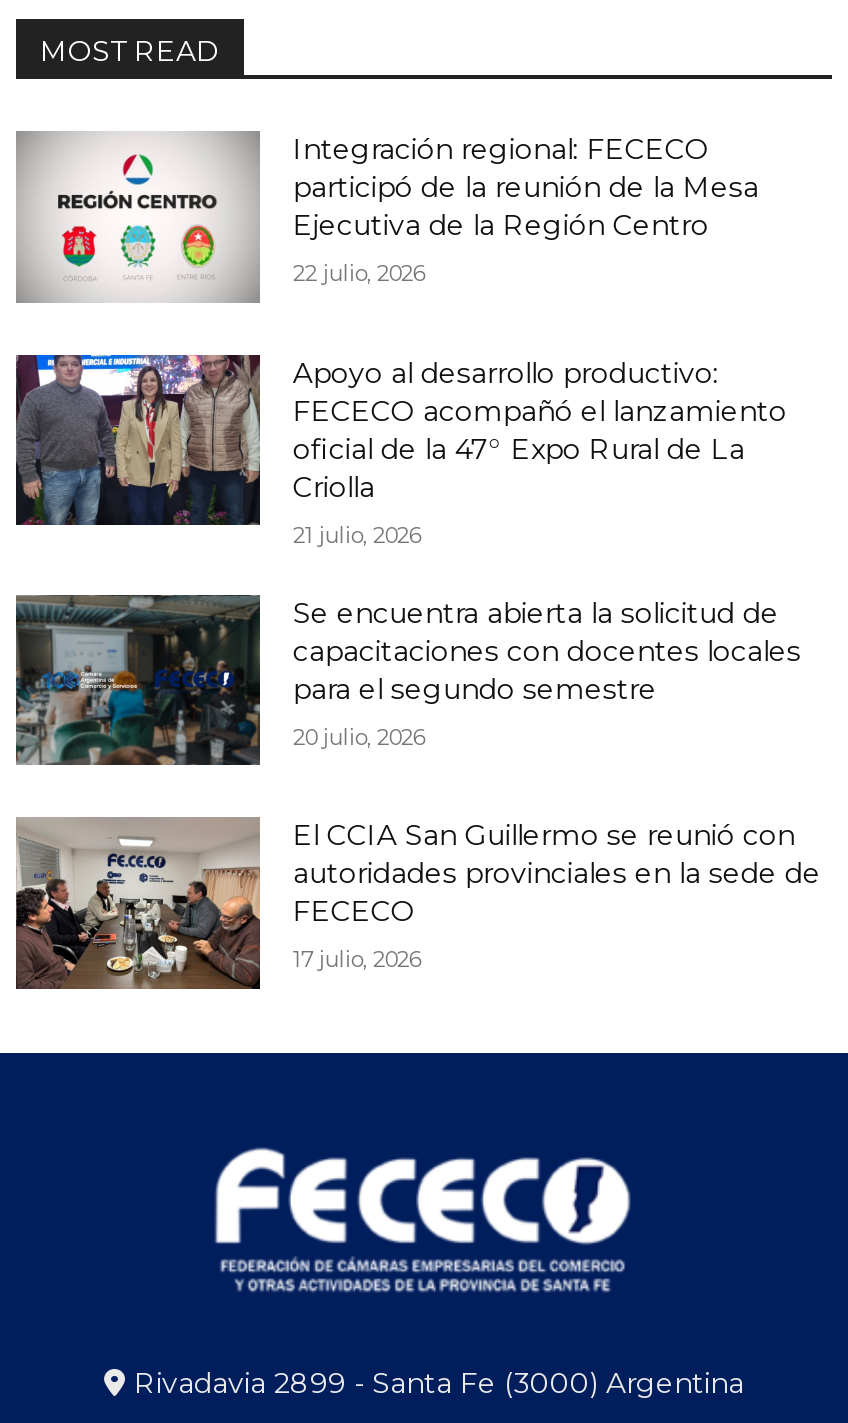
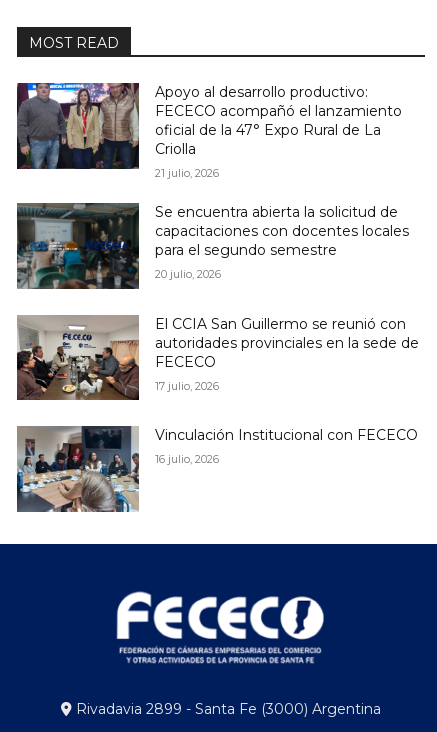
[18,131,759,303] [image] | Integración regional: FECECO | participó de la reunión de la Mesa | Ejecutiva de la Región Centro | 22 julio, 2026 -> none
moved [14,351,821,974] -> [16,81,419,393]: [image] | Apoyo al desarrollo productivo: | FECECO acompañó el lanzamiento | ... | FECECO | 17 julio, 2026
none -> [16,426,418,512] [image] | Vinculación Institucional con FECECO | 16 julio, 2026

